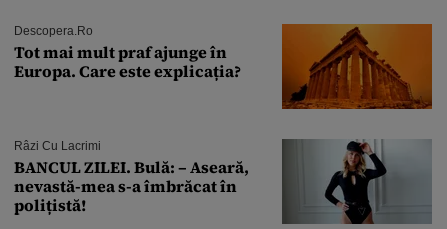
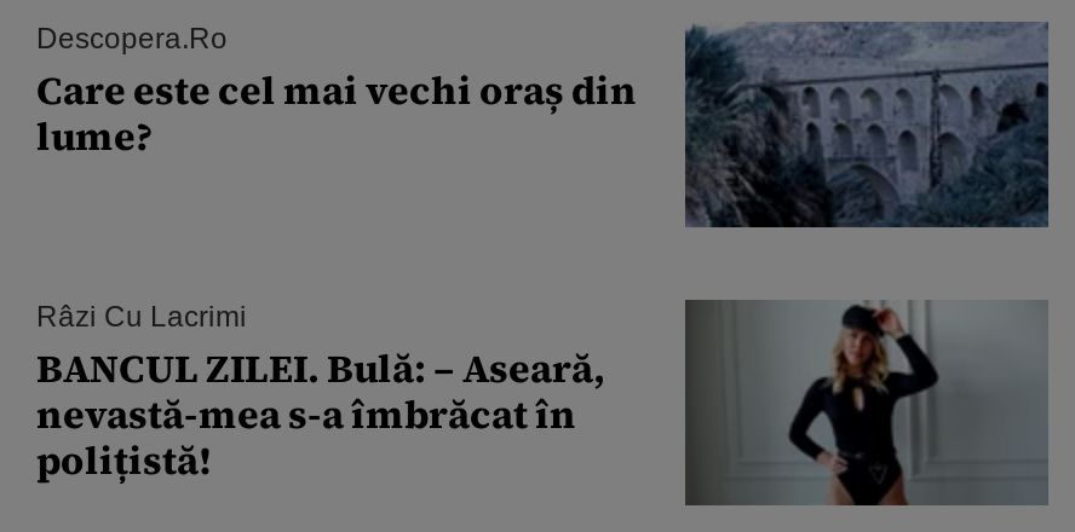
[14,23,433,110] [image] | Tot mai mult praf ajunge în | Europa. Care este explicația? -> [36,19,1051,230] [image] | Care este cel mai vechi oraș din | lume?

